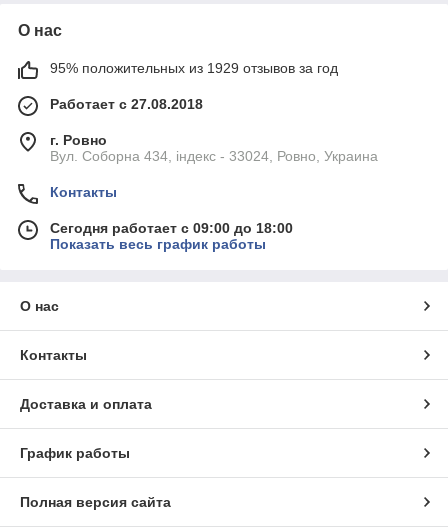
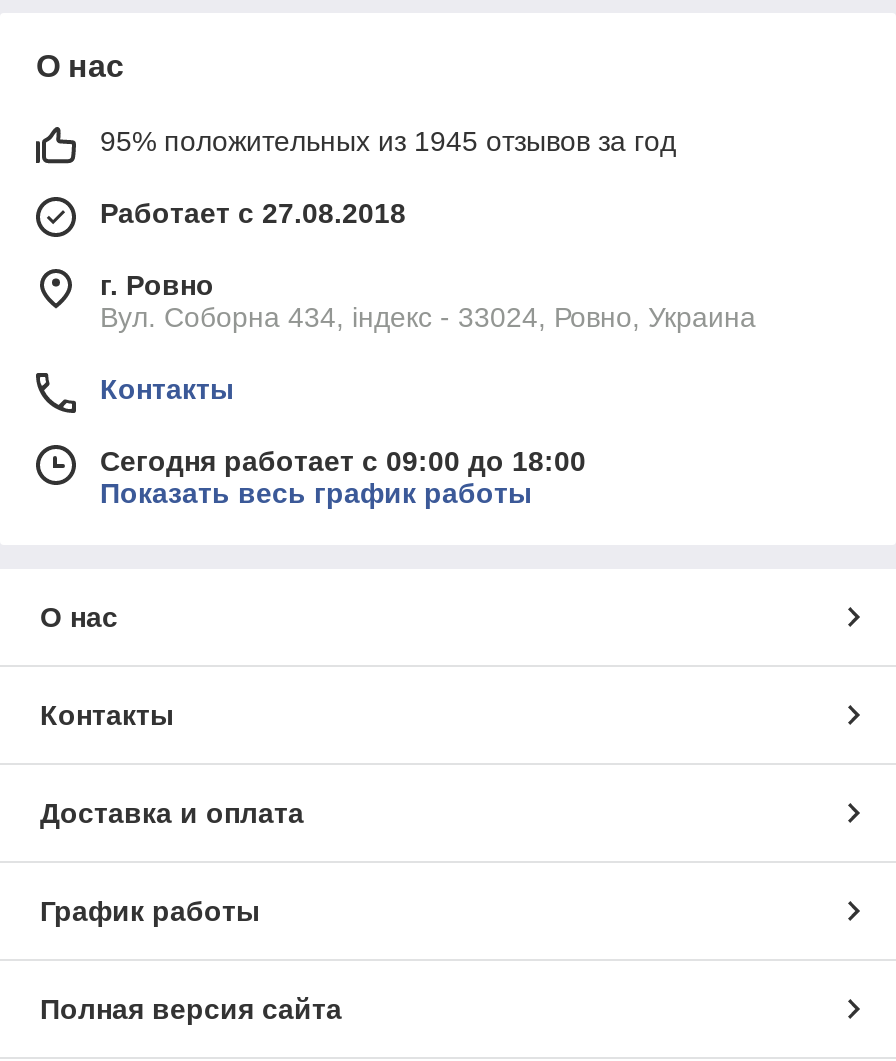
[50,60,338,76] 95% положительных из 1929 отзывов за год -> [100,125,676,157] 95% положительных из 1945 отзывов за год

